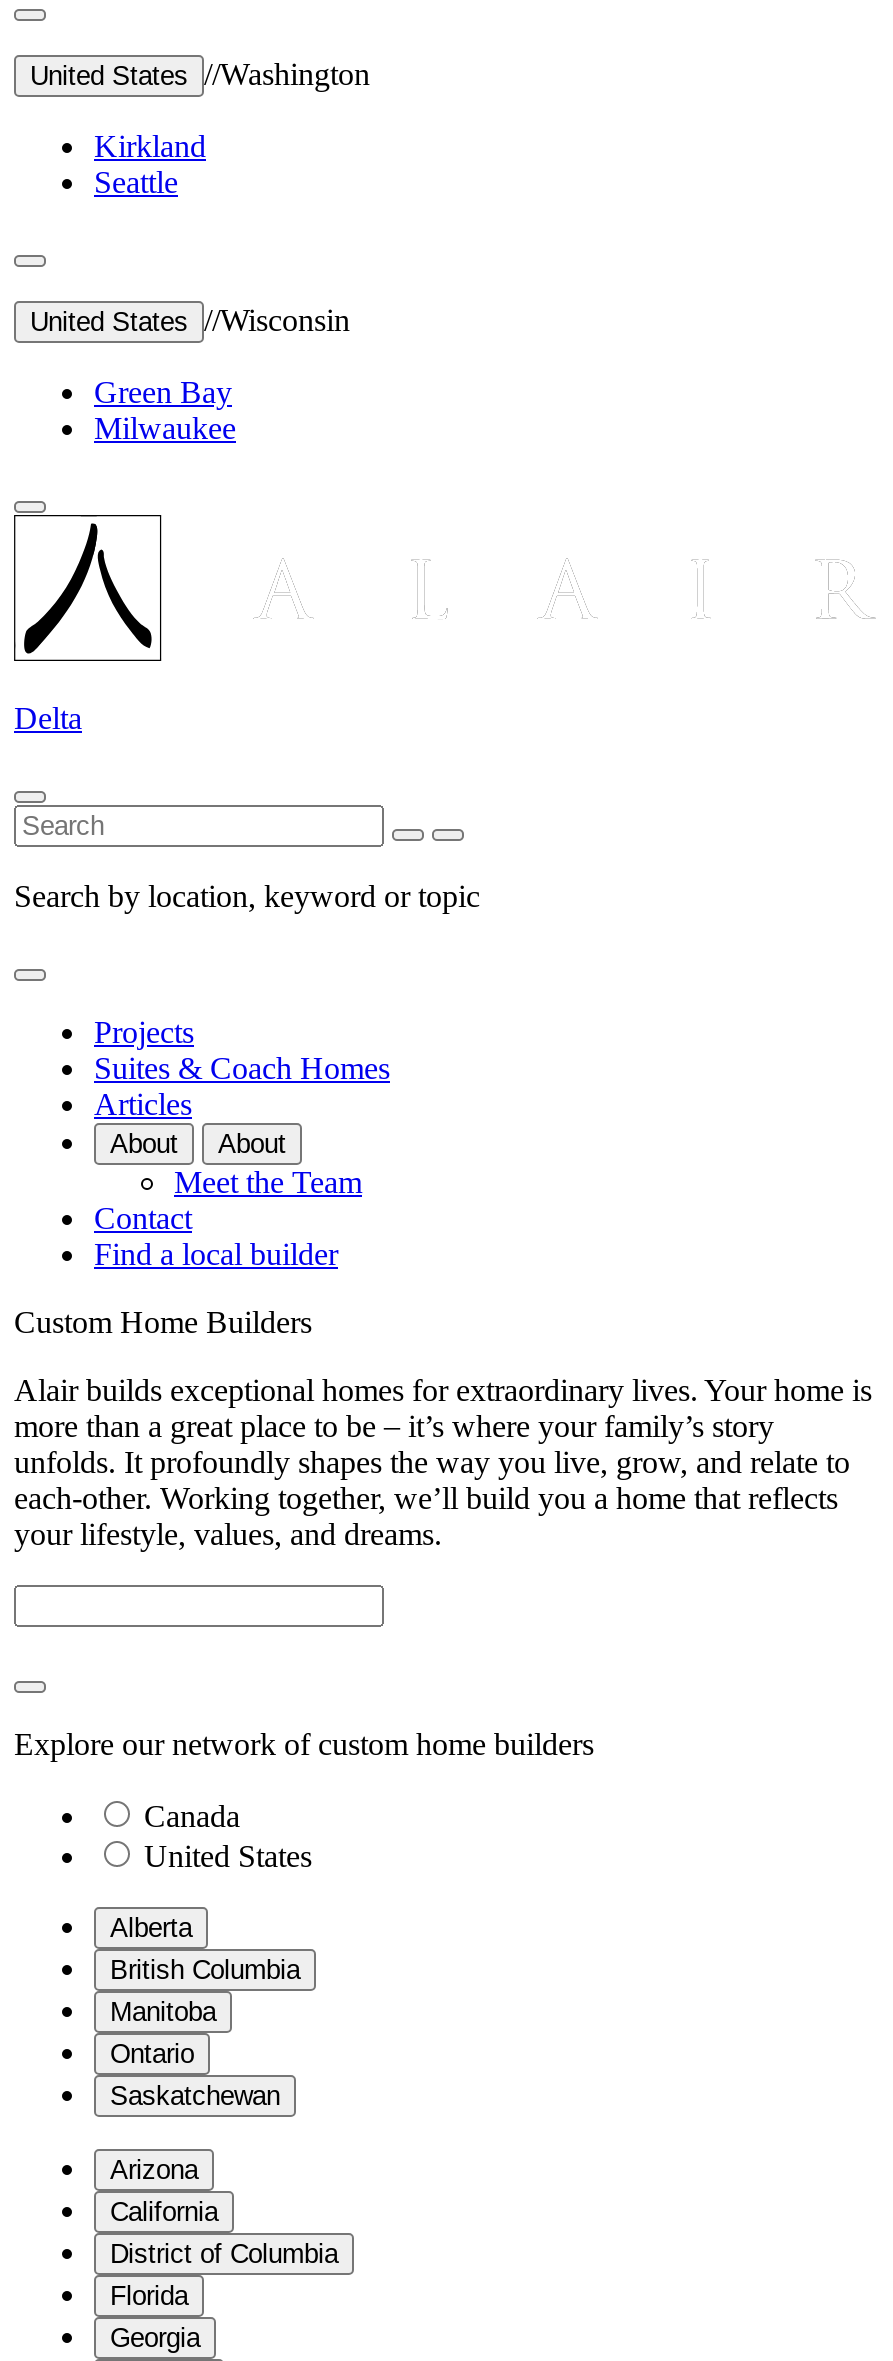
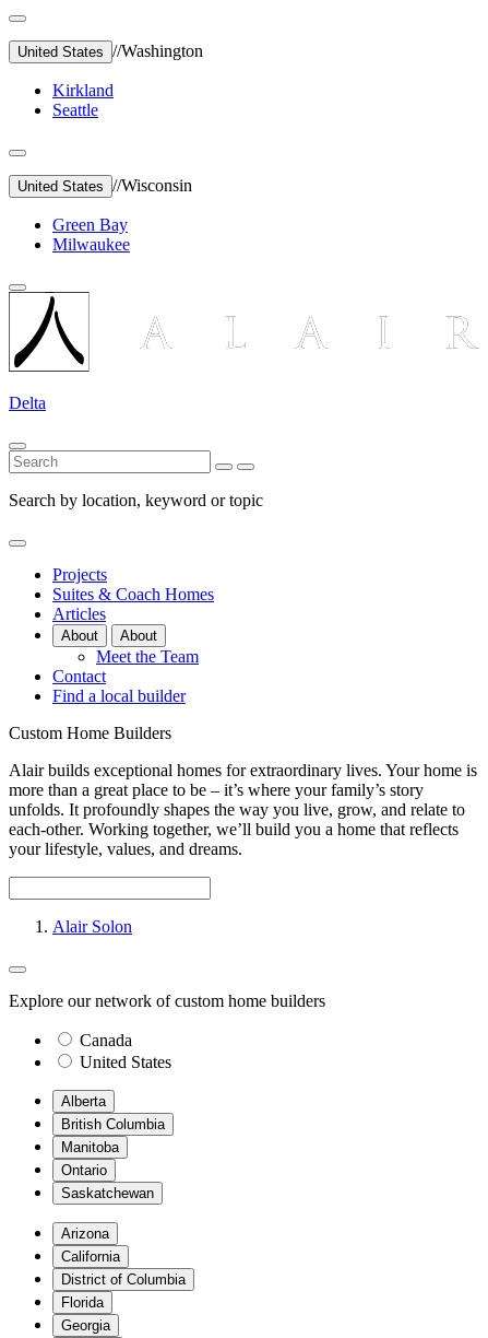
none -> [52,917,132,936] Alair Solon

